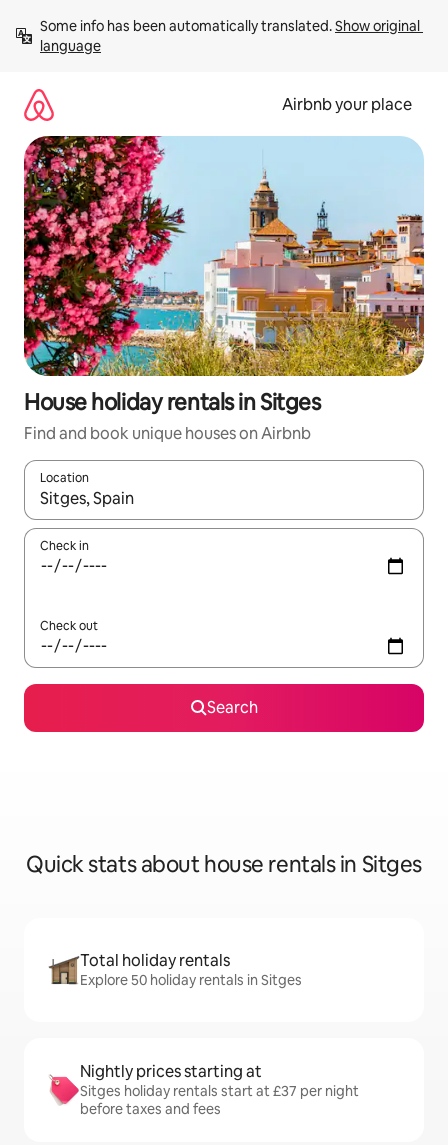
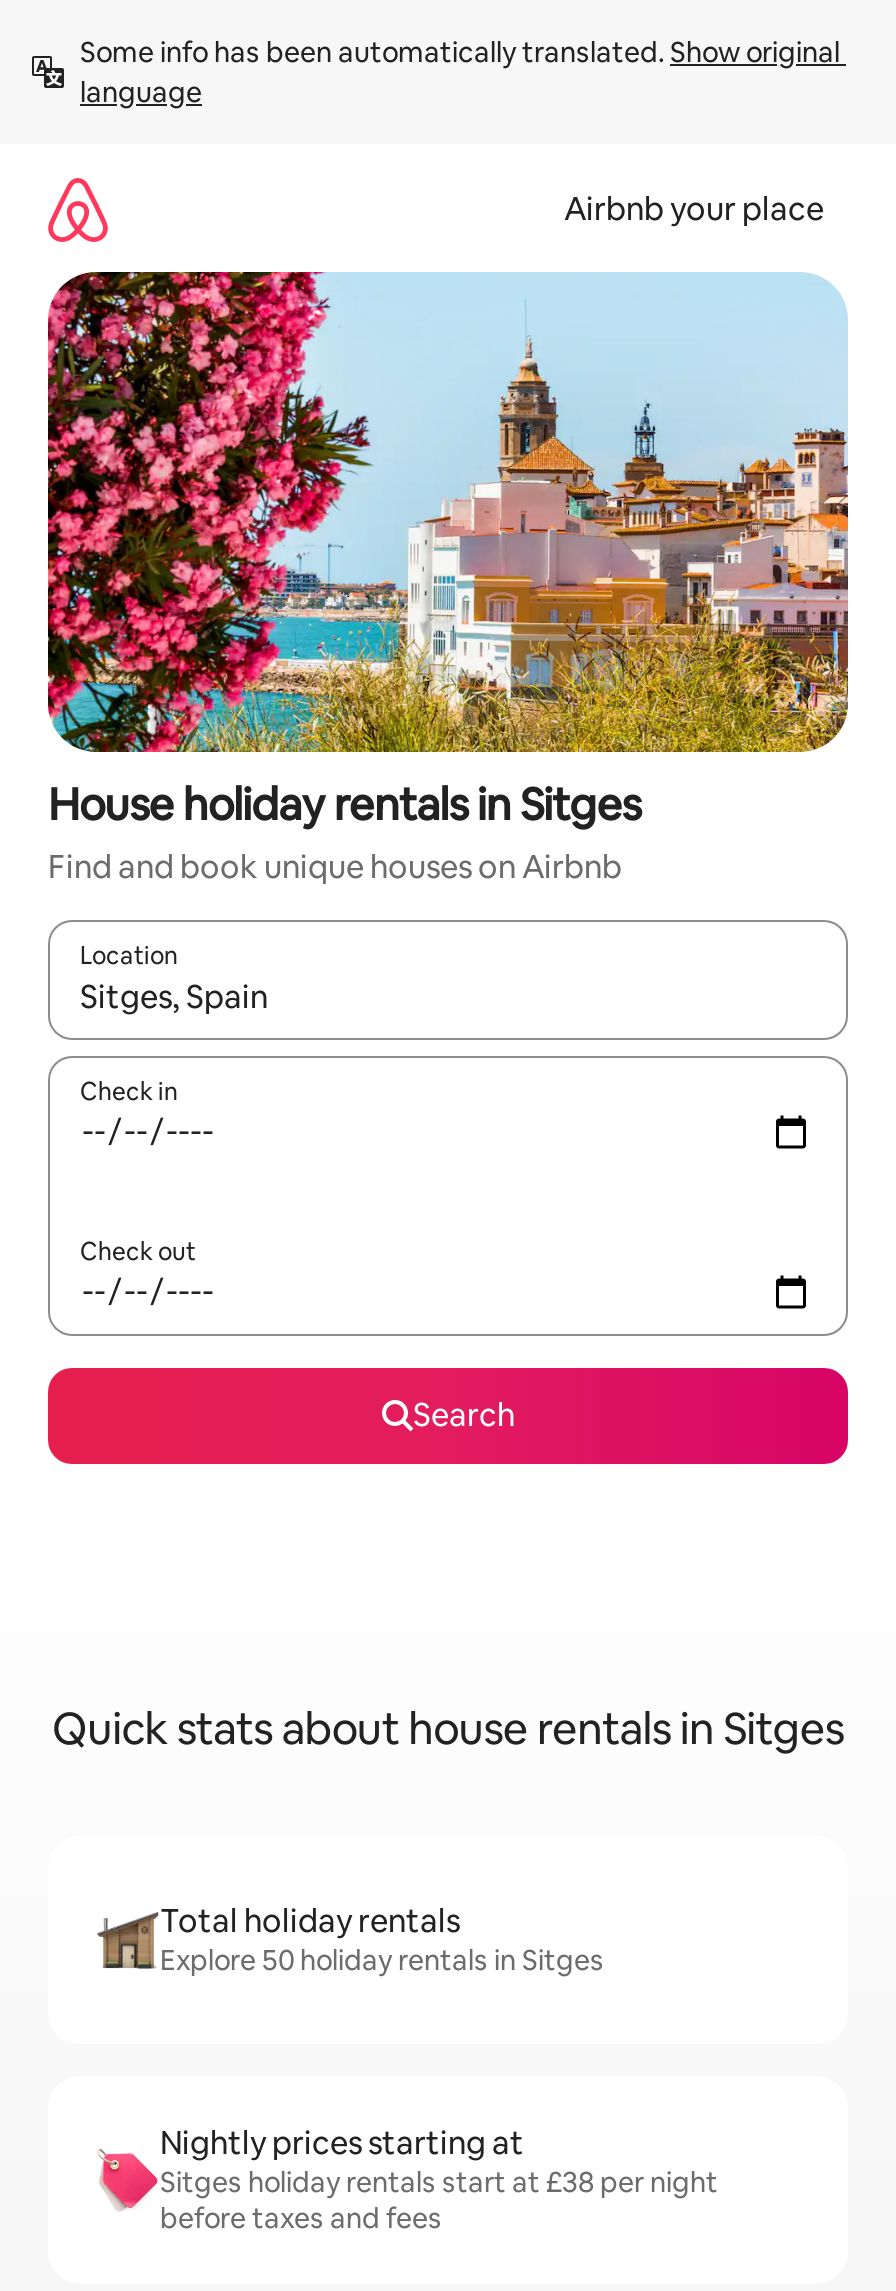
[80,1082,359,1100] Sitges holiday rentals start at £37 per night -> [160,2164,718,2200] Sitges holiday rentals start at £38 per night

